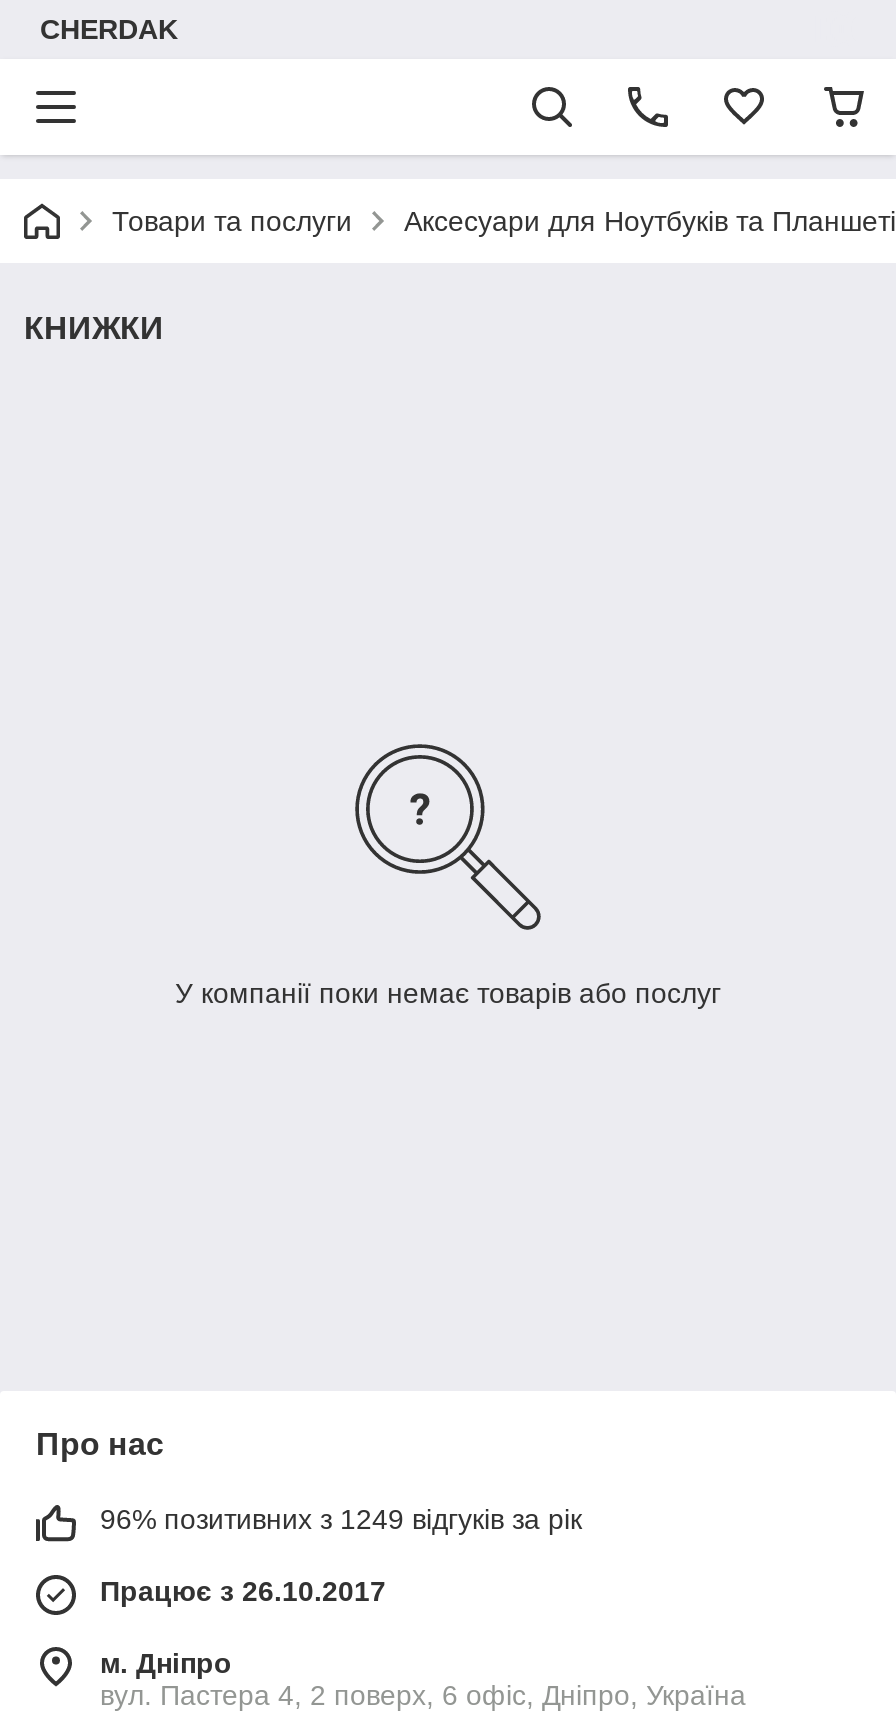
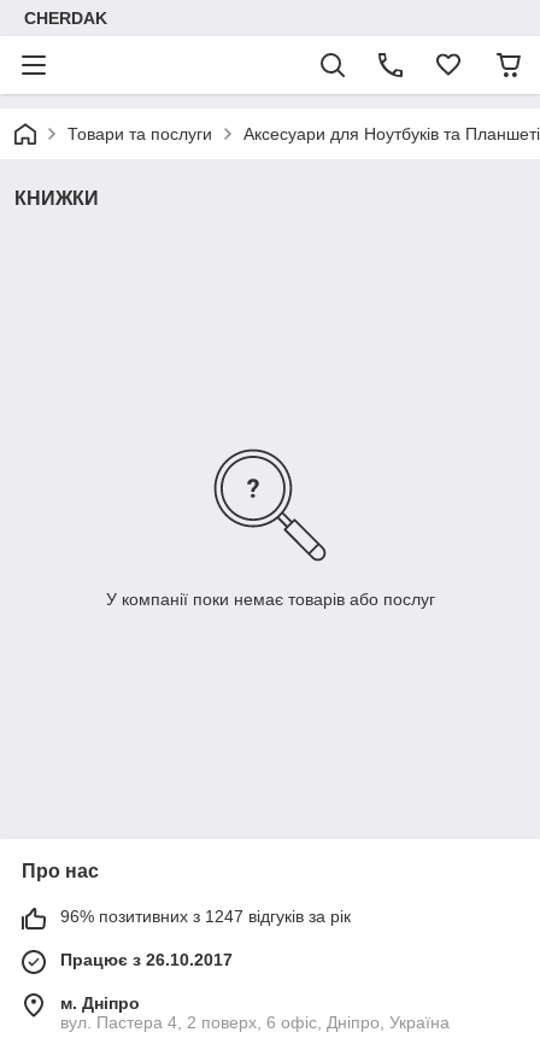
[100,1504,582,1536] 96% позитивних з 1249 відгуків за рік -> [60,907,351,926] 96% позитивних з 1247 відгуків за рік

